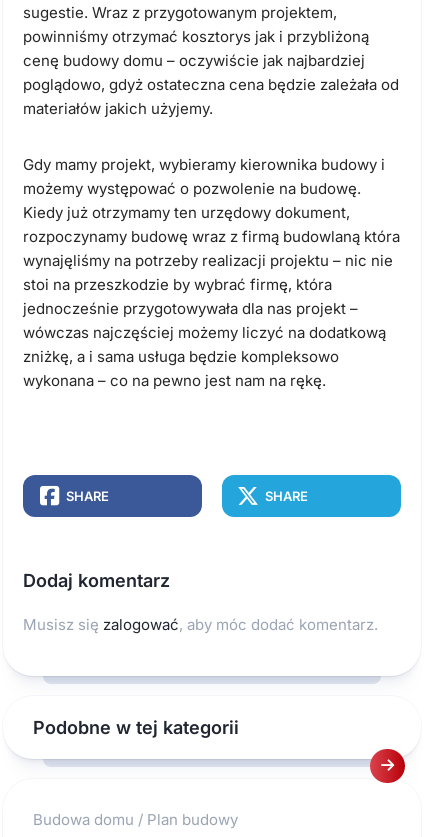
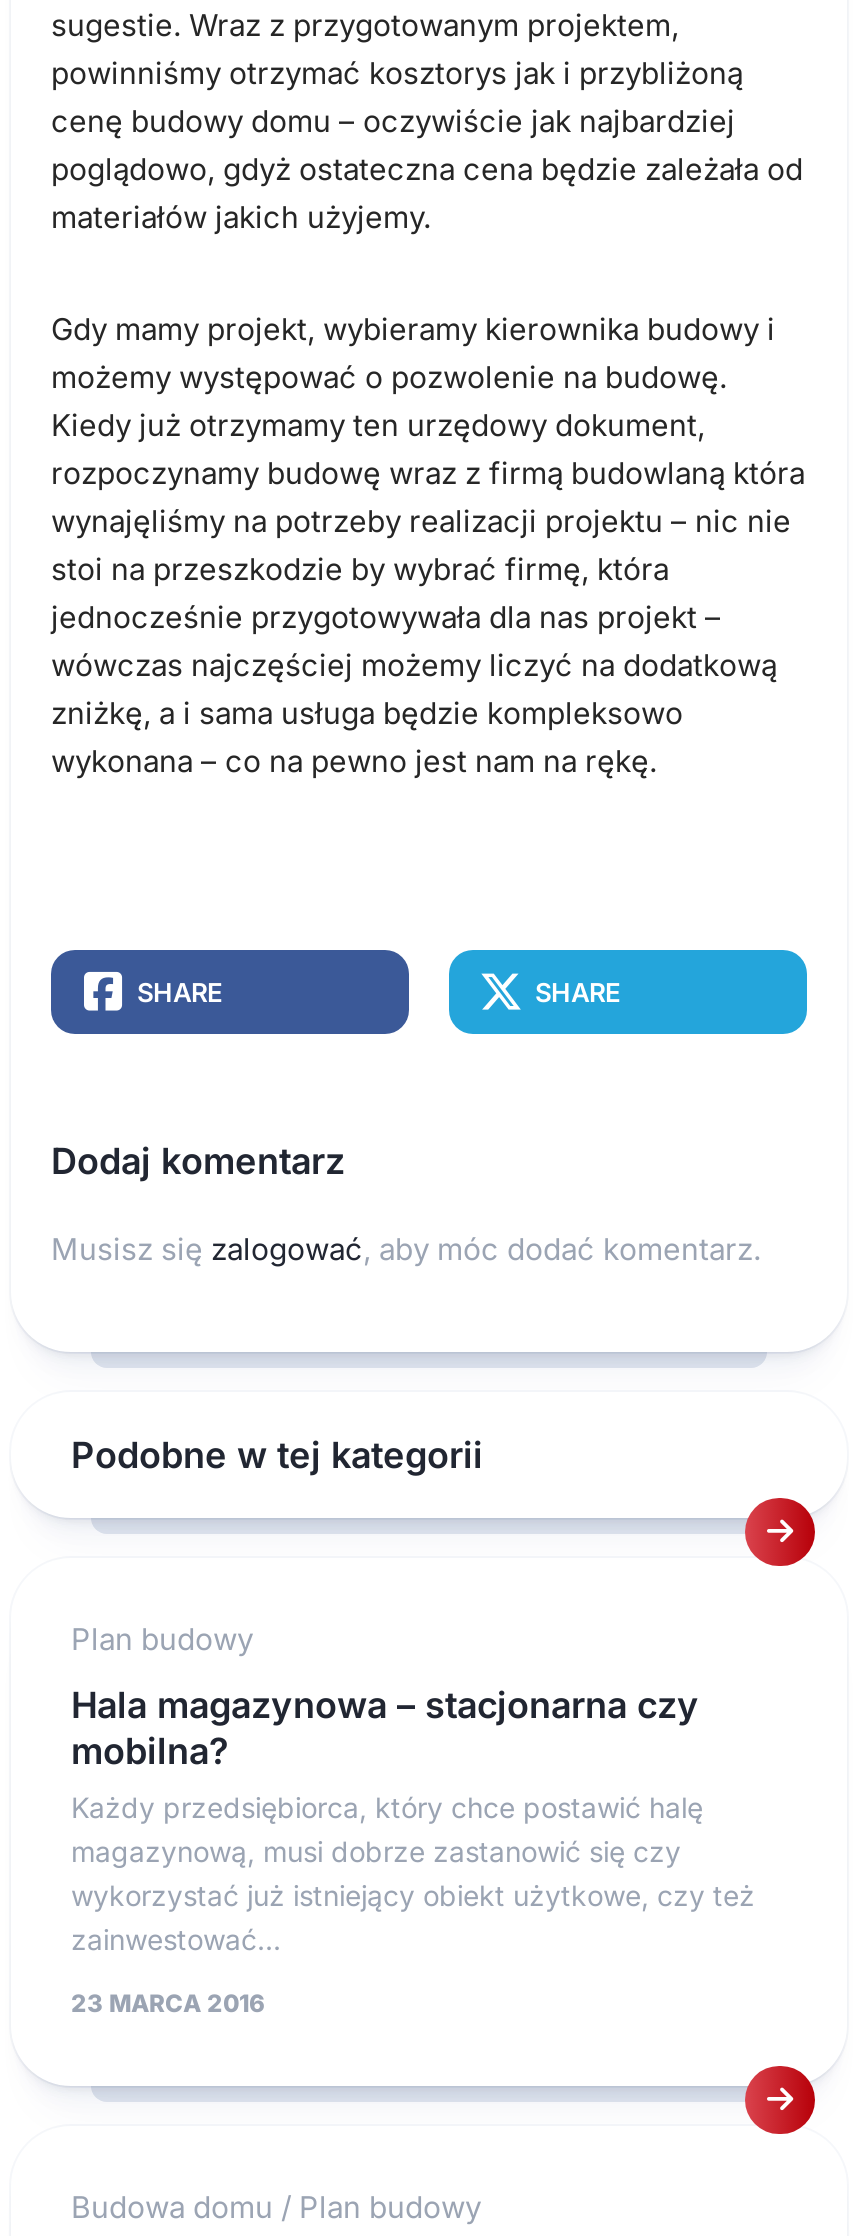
none -> [71,1620,755,2018] Plan budowy | Hala magazynowa – stacjonarna czy | mobilna? | Każdy przedsiębiorca, który chce postawić halę | magazynową, musi dobrze zastanowić się czy | wykorzystać już istniejący obiekt użytkowe, czy też | zainwestować... | 23 MARCA 2016

